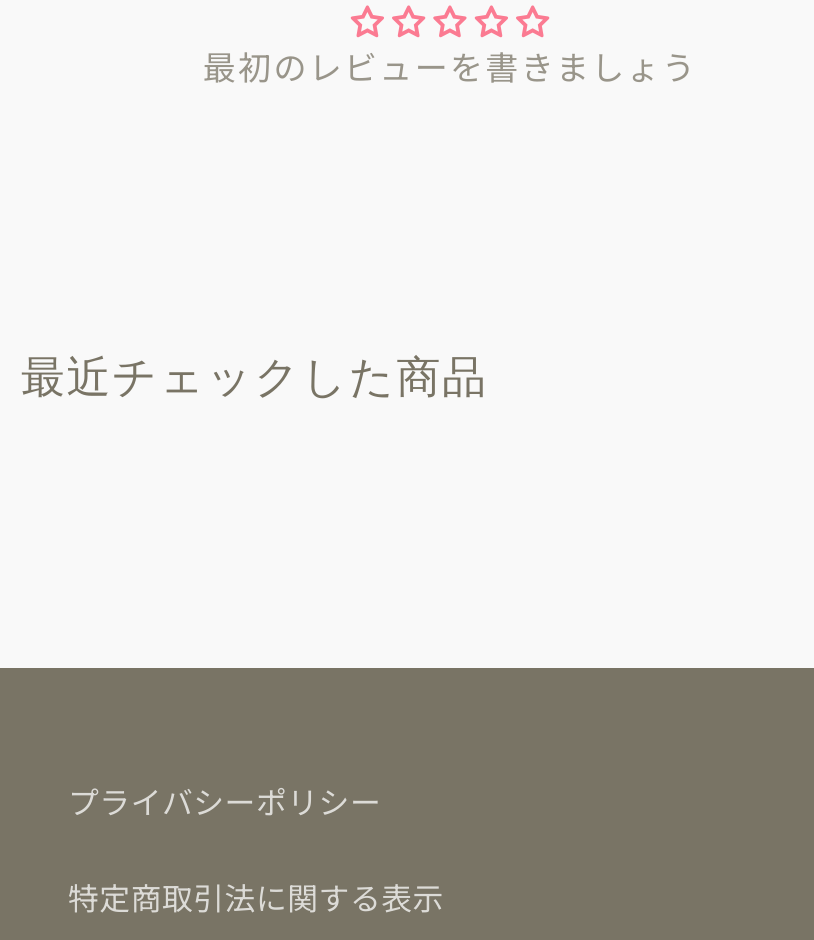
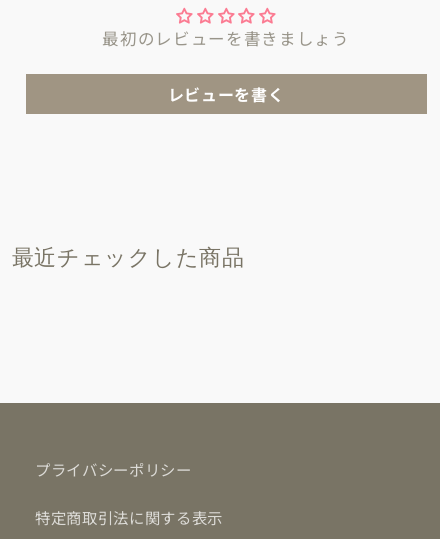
none -> [168,82,284,106] レビューを書く

